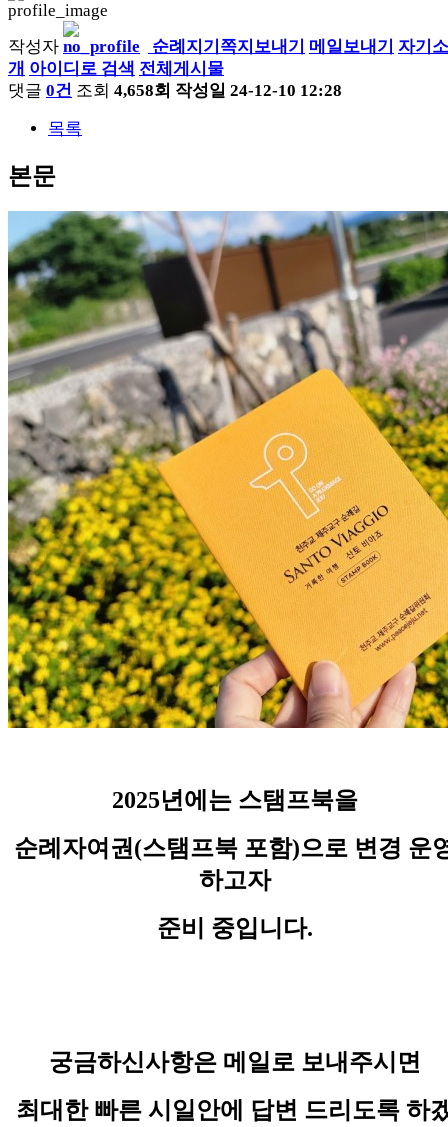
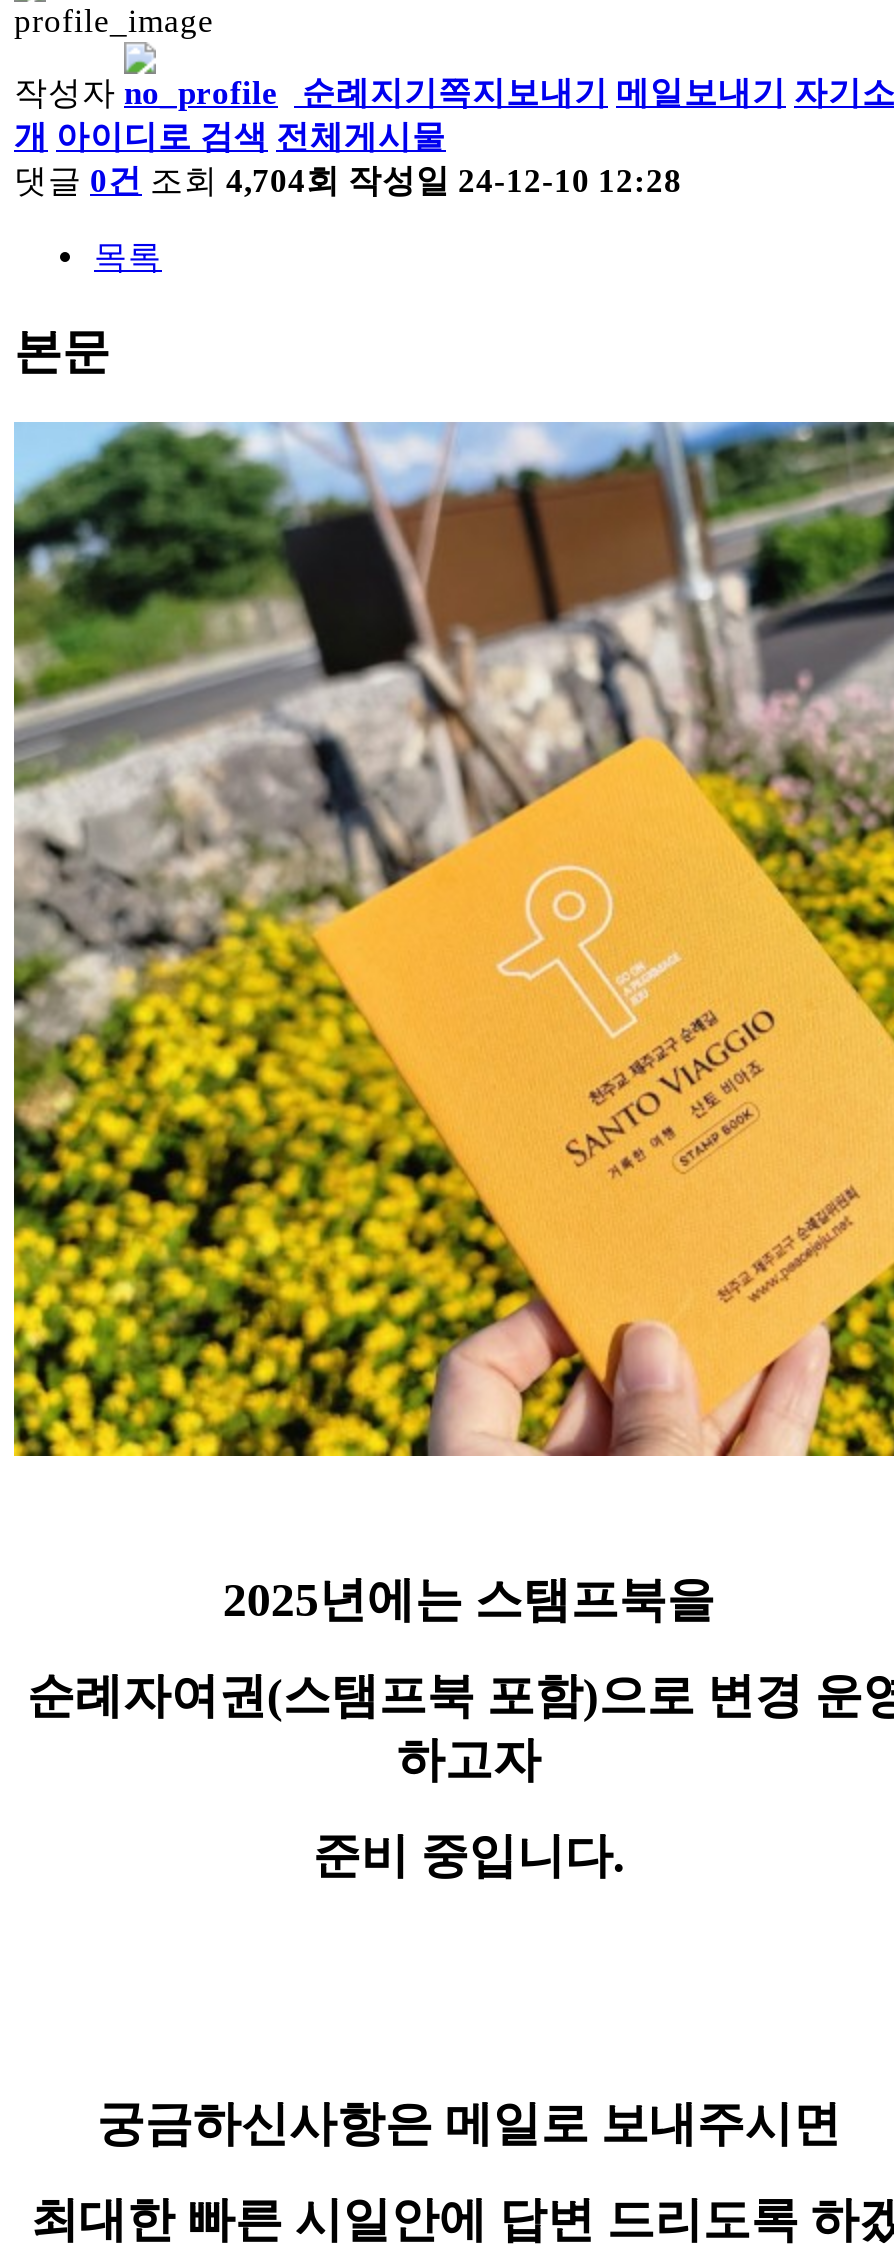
[8,81,342,100] 댓글 0건 조회 4,658회 작성일 24-12-10 12:28 -> [14,161,682,199] 댓글 0건 조회 4,704회 작성일 24-12-10 12:28

